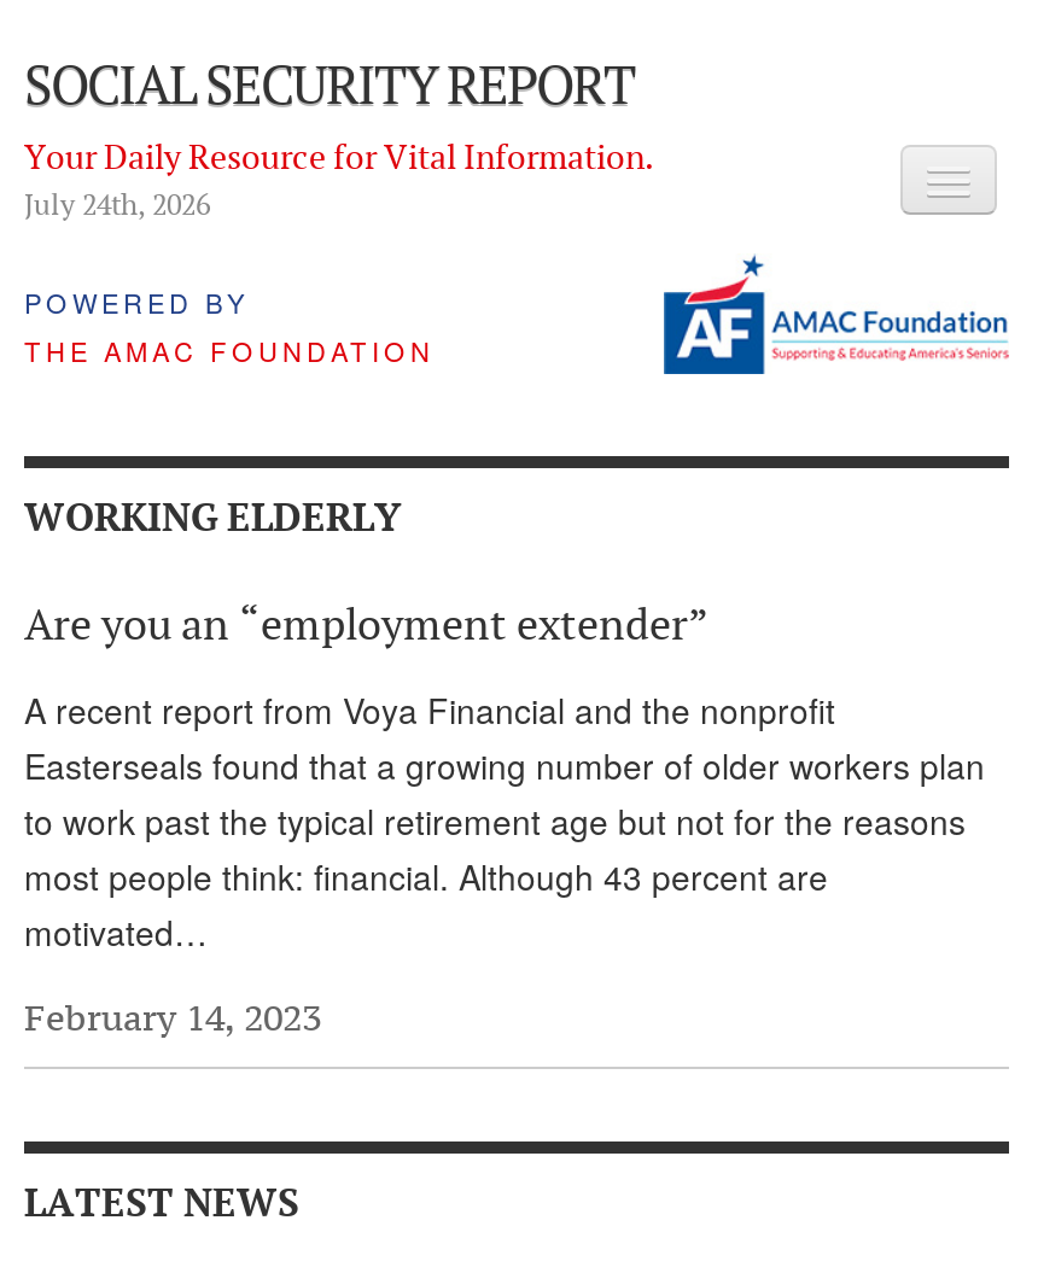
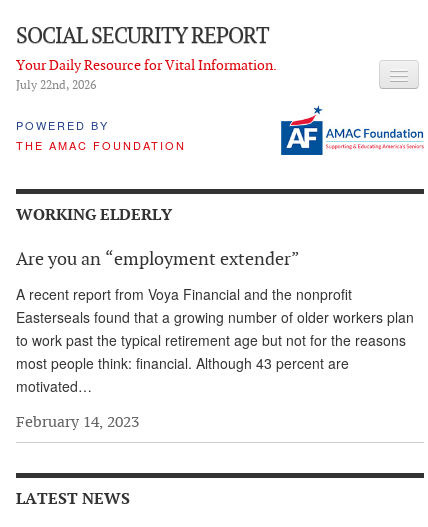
[24,186,210,222] July 24th, 2026 -> [16,77,96,92] July 22nd, 2026

